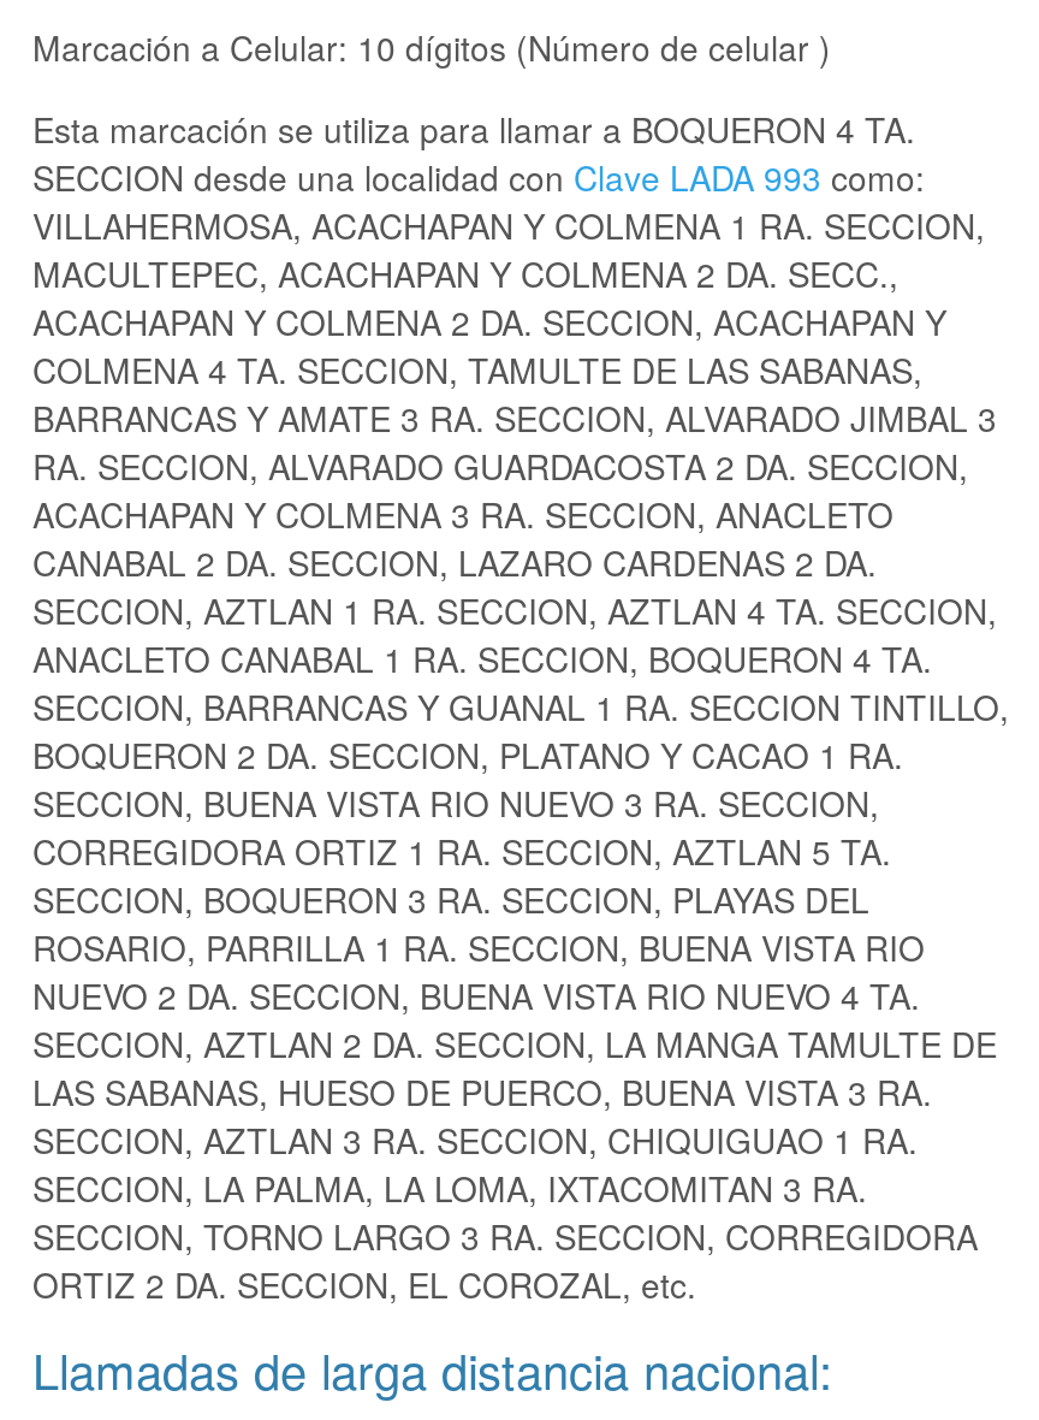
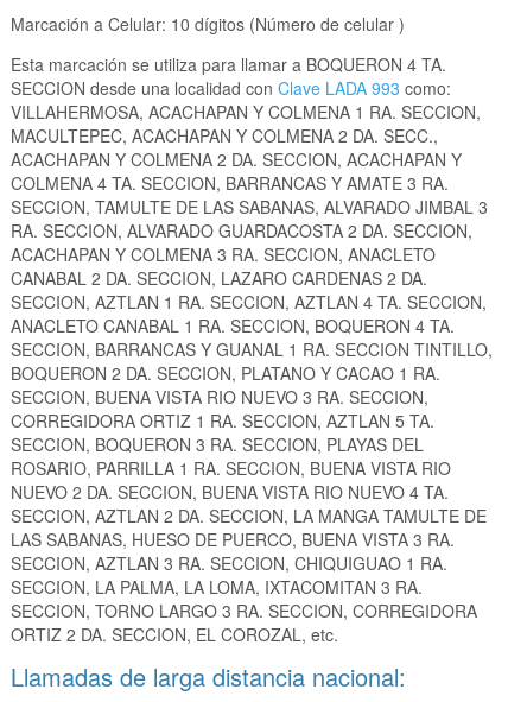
[32,346,997,443] COLMENA 4 TA. SECCION, TAMULTE DE LAS SABANAS, | BARRANCAS Y AMATE 3 RA. SECCION, ALVARADO JIMBAL 3 -> [11,172,488,219] COLMENA 4 TA. SECCION, BARRANCAS Y AMATE 3 RA. | SECCION, TAMULTE DE LAS SABANAS, ALVARADO JIMBAL 3

